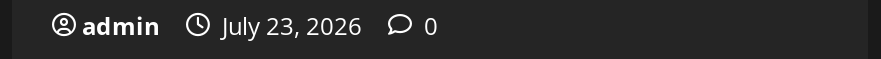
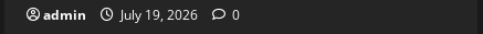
[82,9,438,43] admin July 23, 2026 0 -> [43,5,240,24] admin July 19, 2026 0

